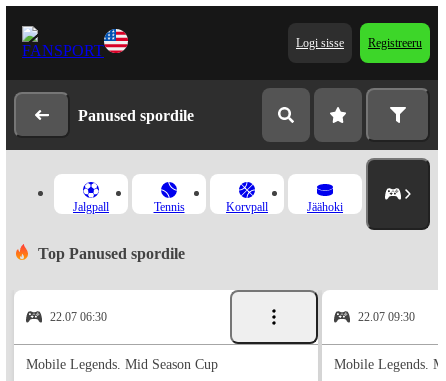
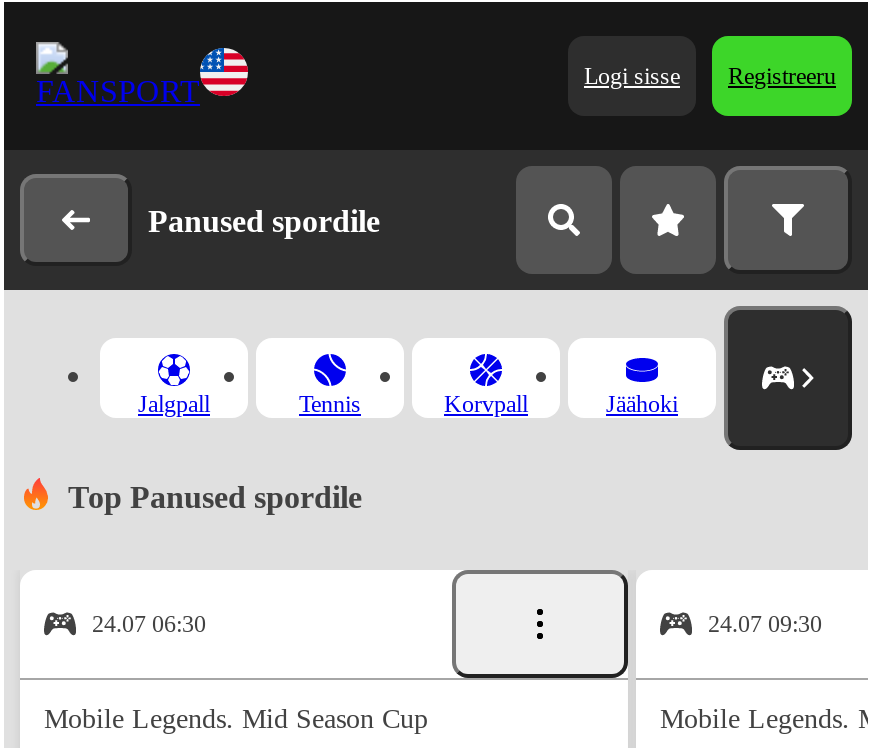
[50,310,107,324] 22.07 06:30 -> [92,610,206,638] 24.07 06:30
[358,310,415,324] 22.07 09:30 -> [708,610,822,638] 24.07 09:30

